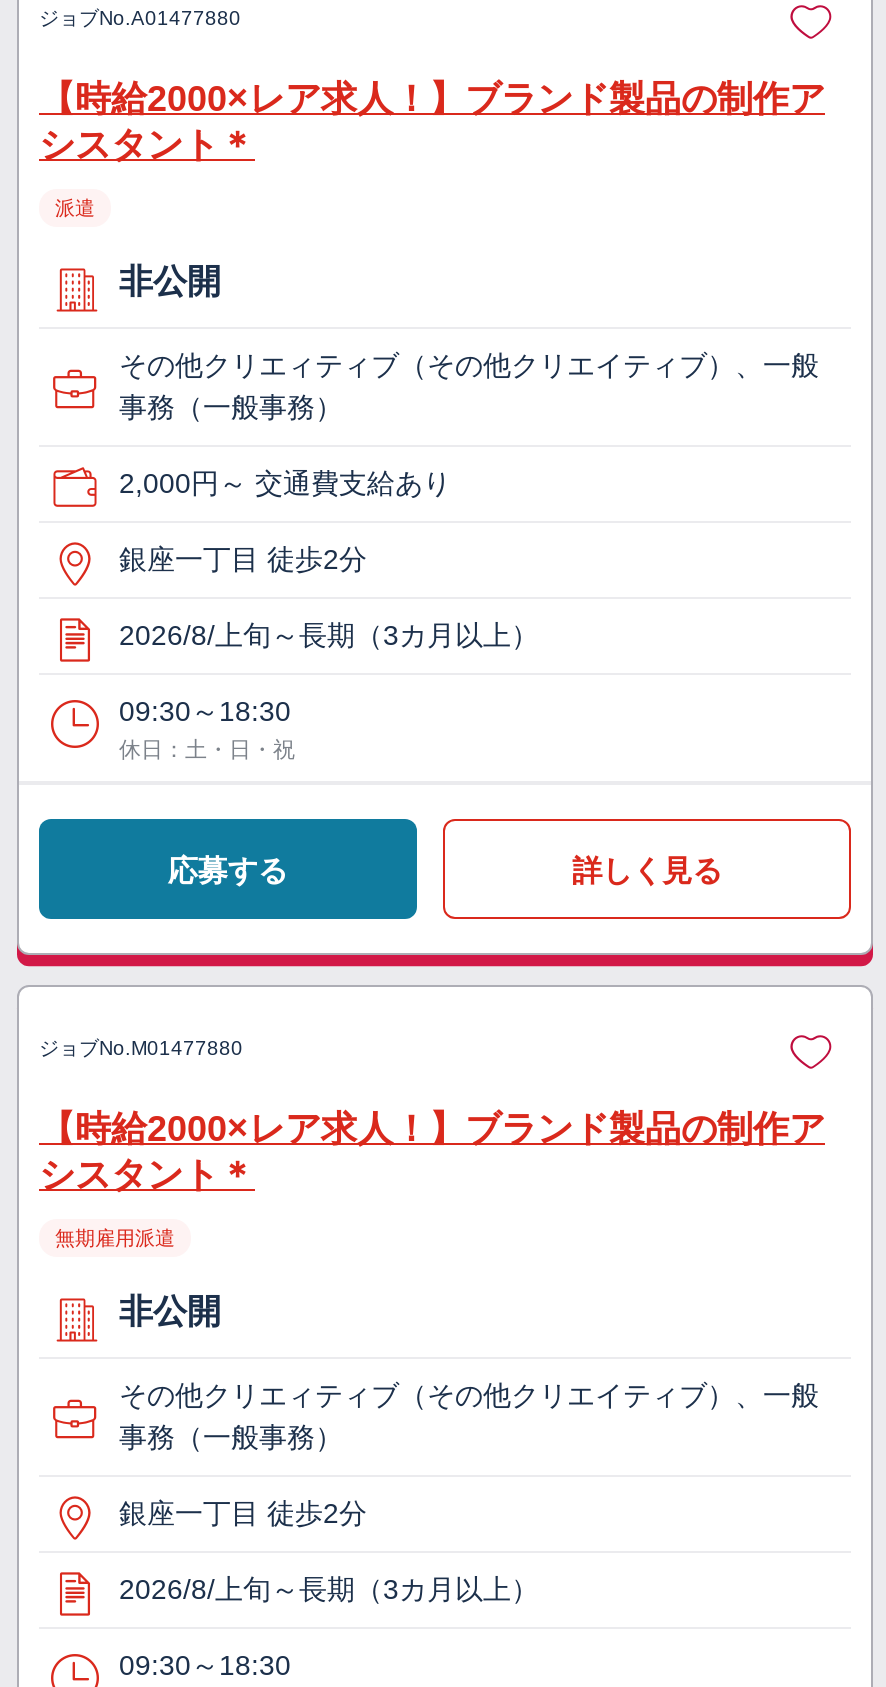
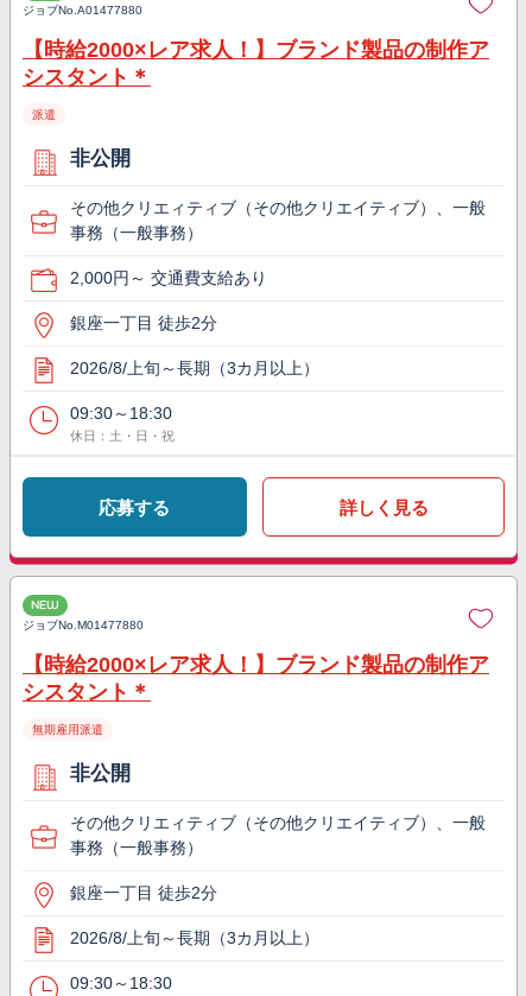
none -> [31,597,59,613] NEW

